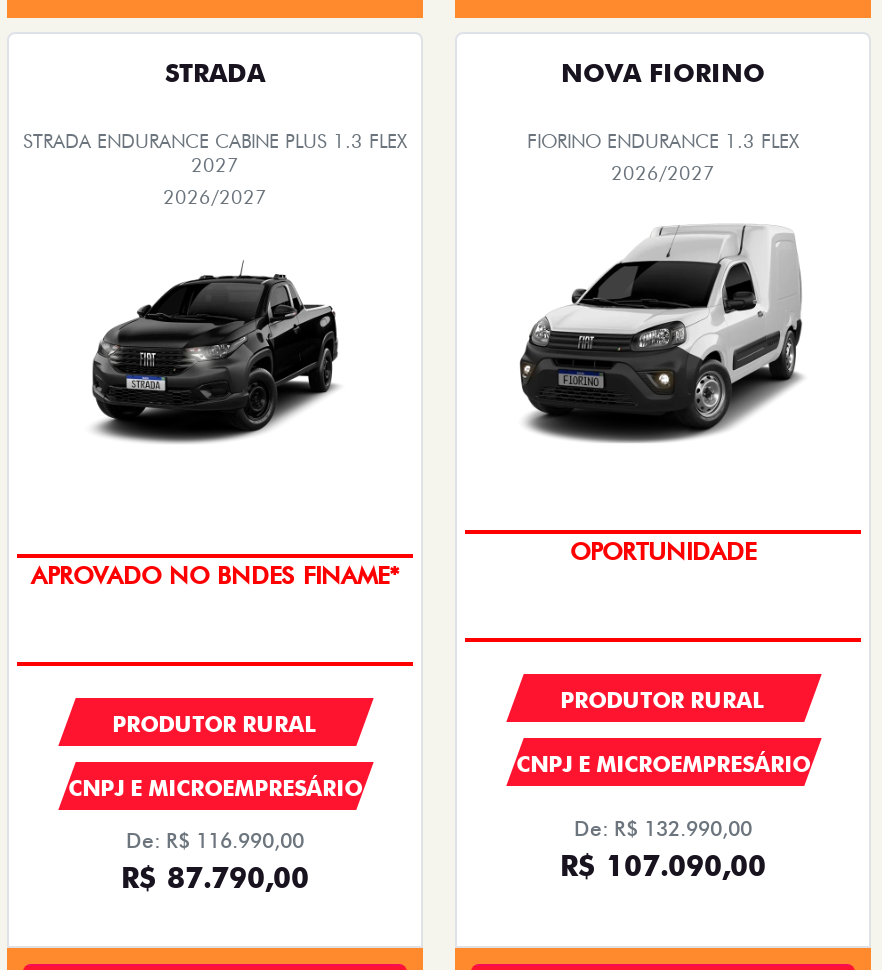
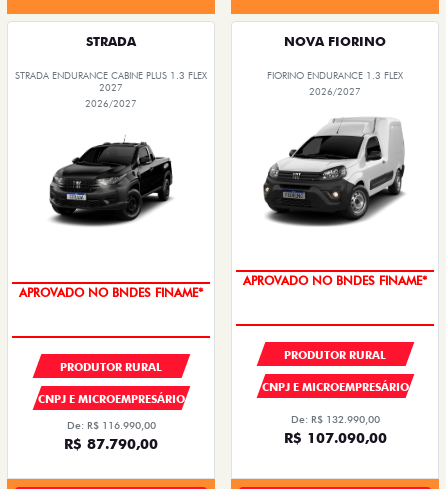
[570,537,756,567] OPORTUNIDADE -> [243,273,427,288] APROVADO NO BNDES FINAME*

